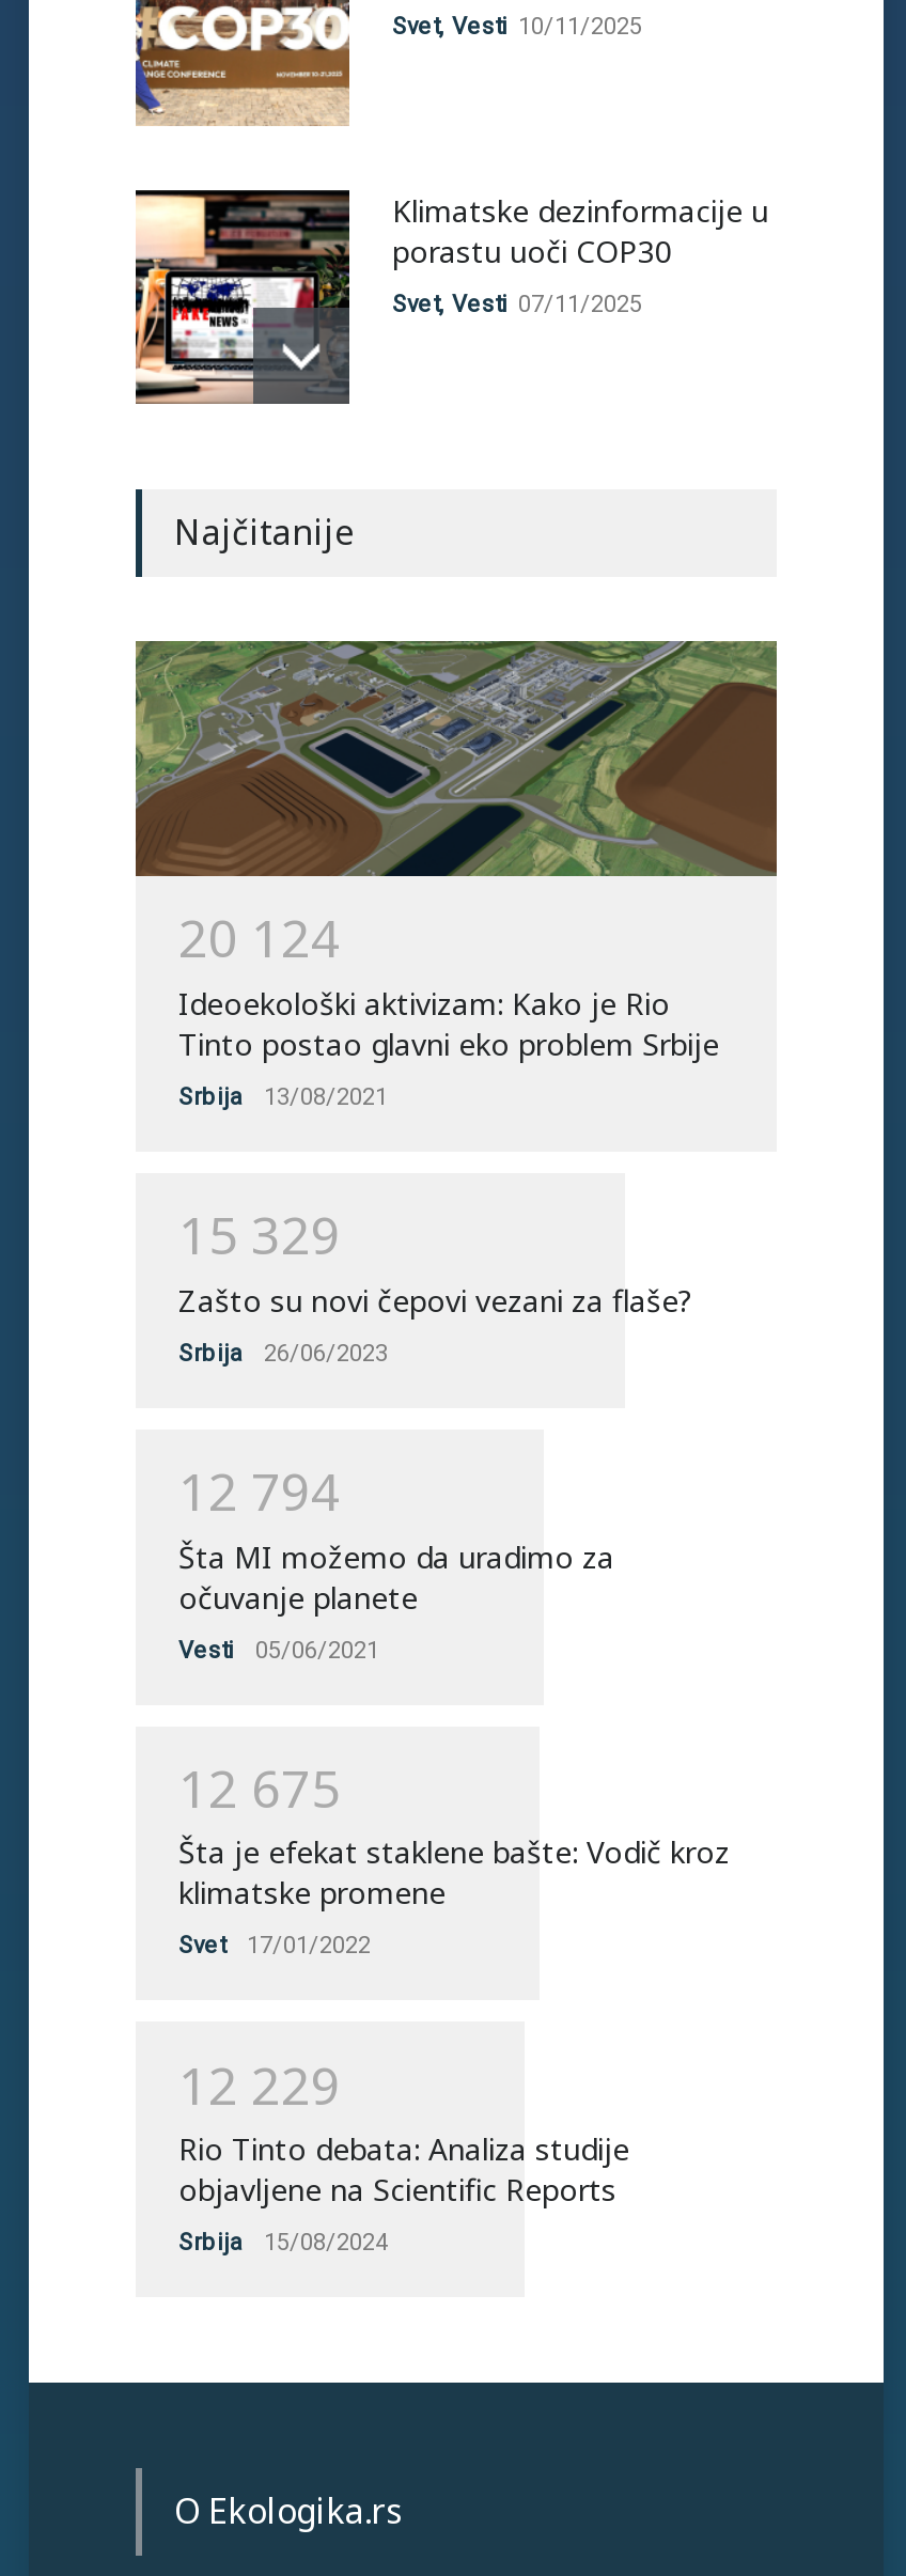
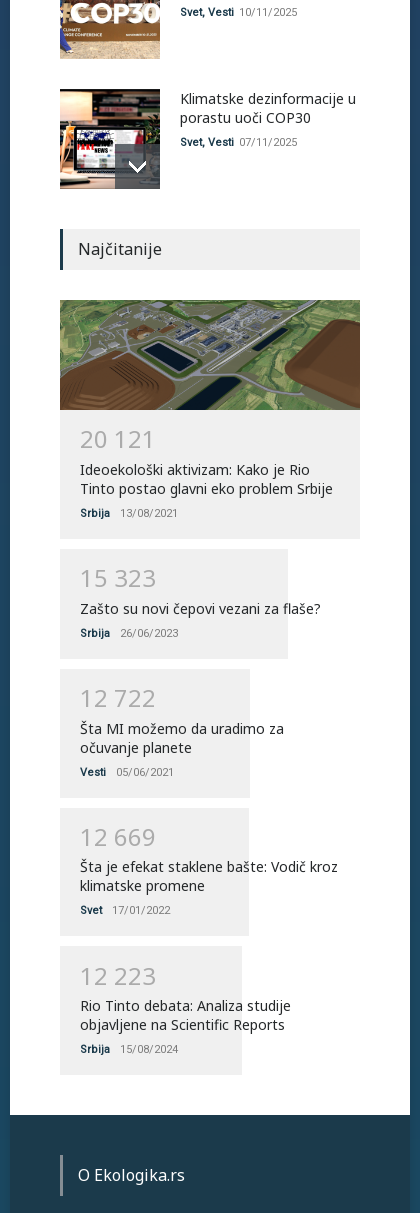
[178,902,341,973] 20 1 24 -> [80,422,156,455] 20 1 21
[178,1199,341,1270] 1 5 329 -> [80,561,156,594] 1 5 323
[178,1455,341,1526] 1 2 794 -> [80,681,156,714] 1 2 722
[178,1752,341,1822] 1 2 675 -> [80,820,156,853] 1 2 669
[178,2049,341,2119] 1 2 229 -> [80,959,156,992] 1 2 223

